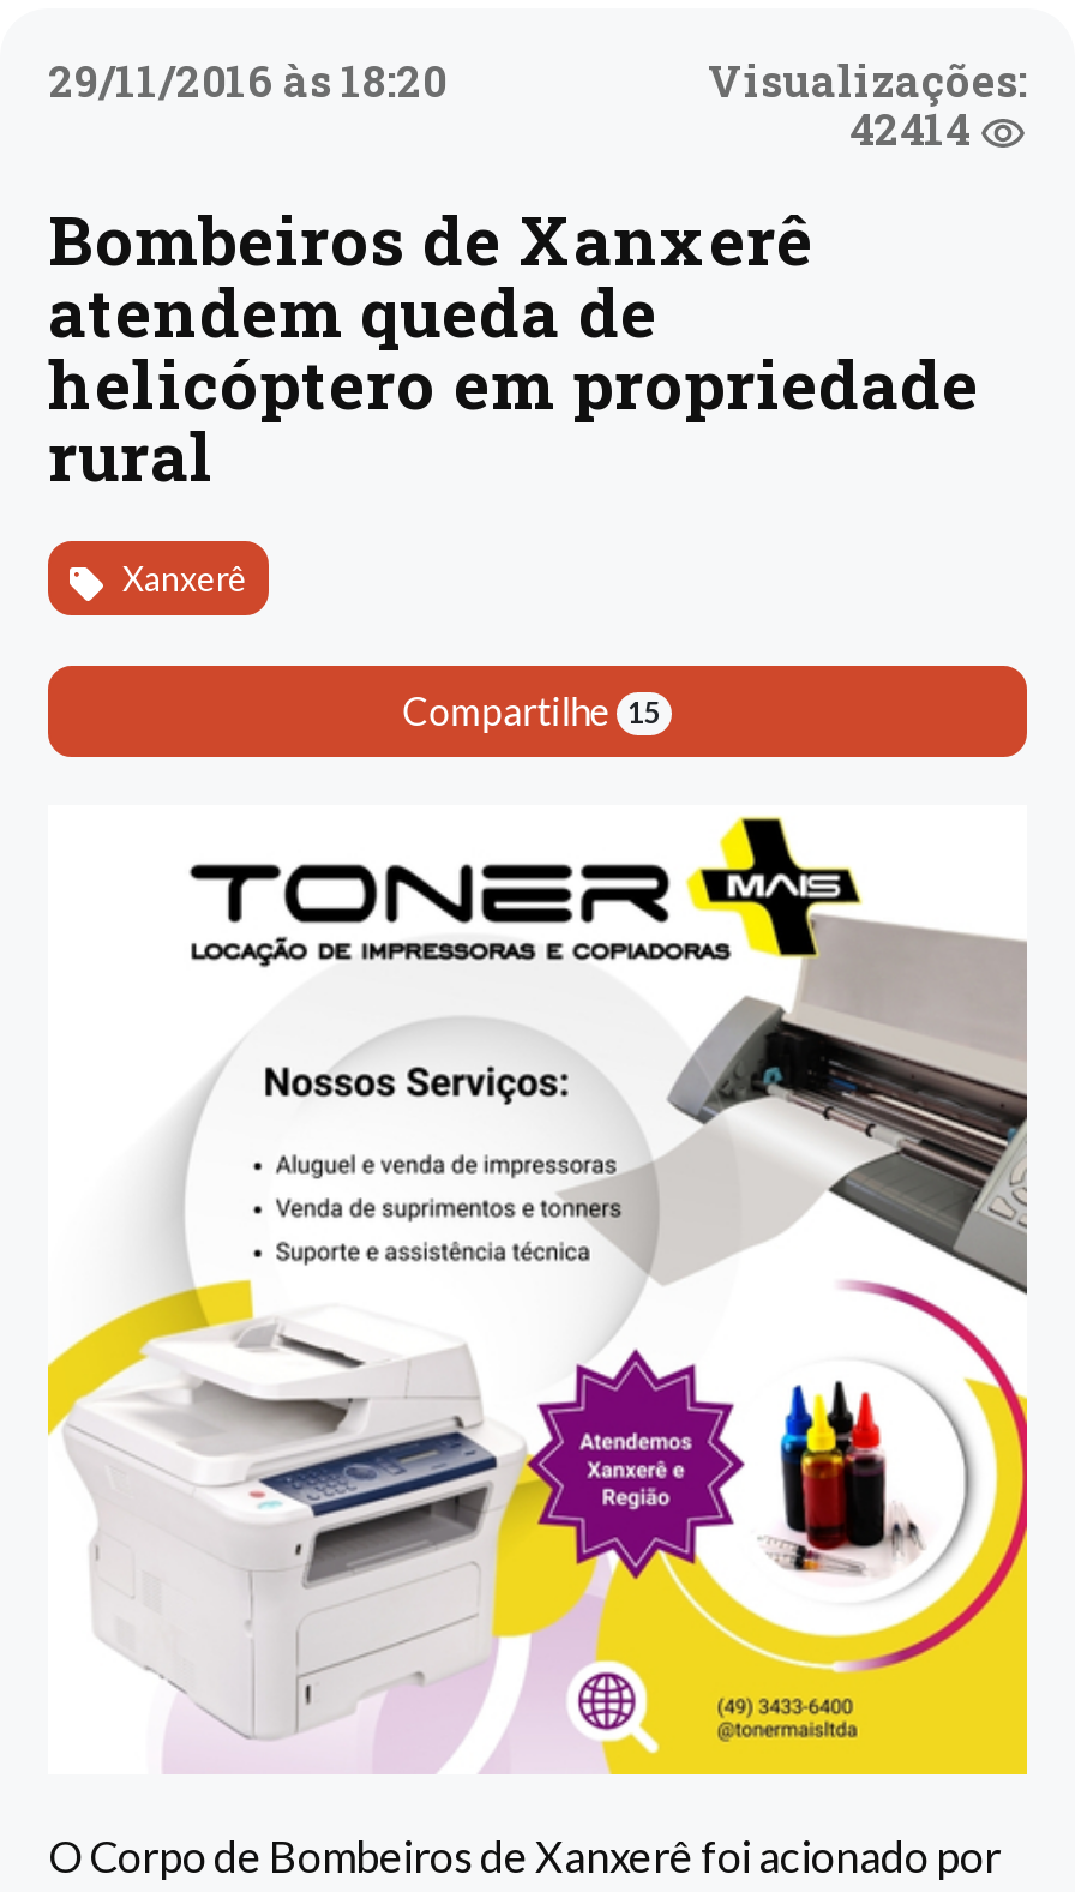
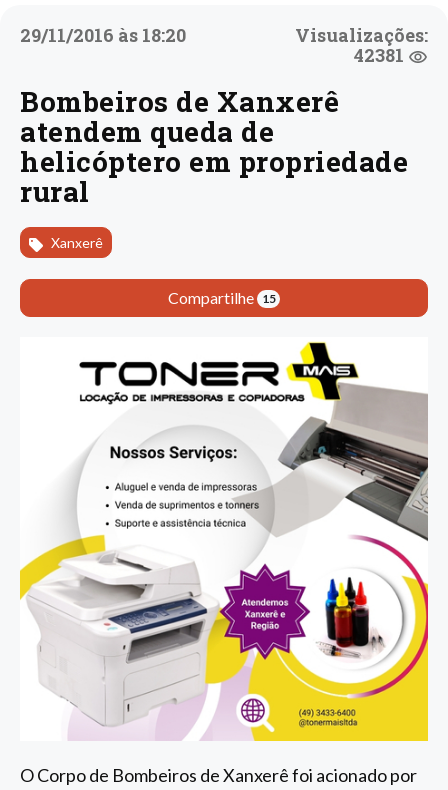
[849,100,979,158] 42414 -> [354,43,408,67] 42381

